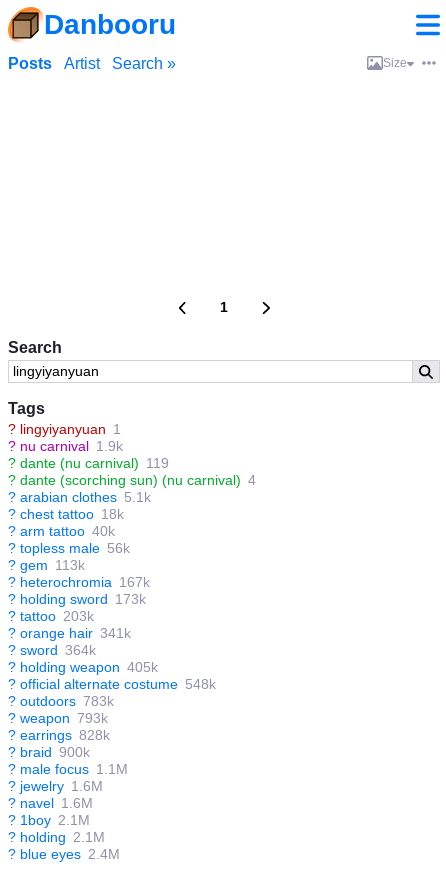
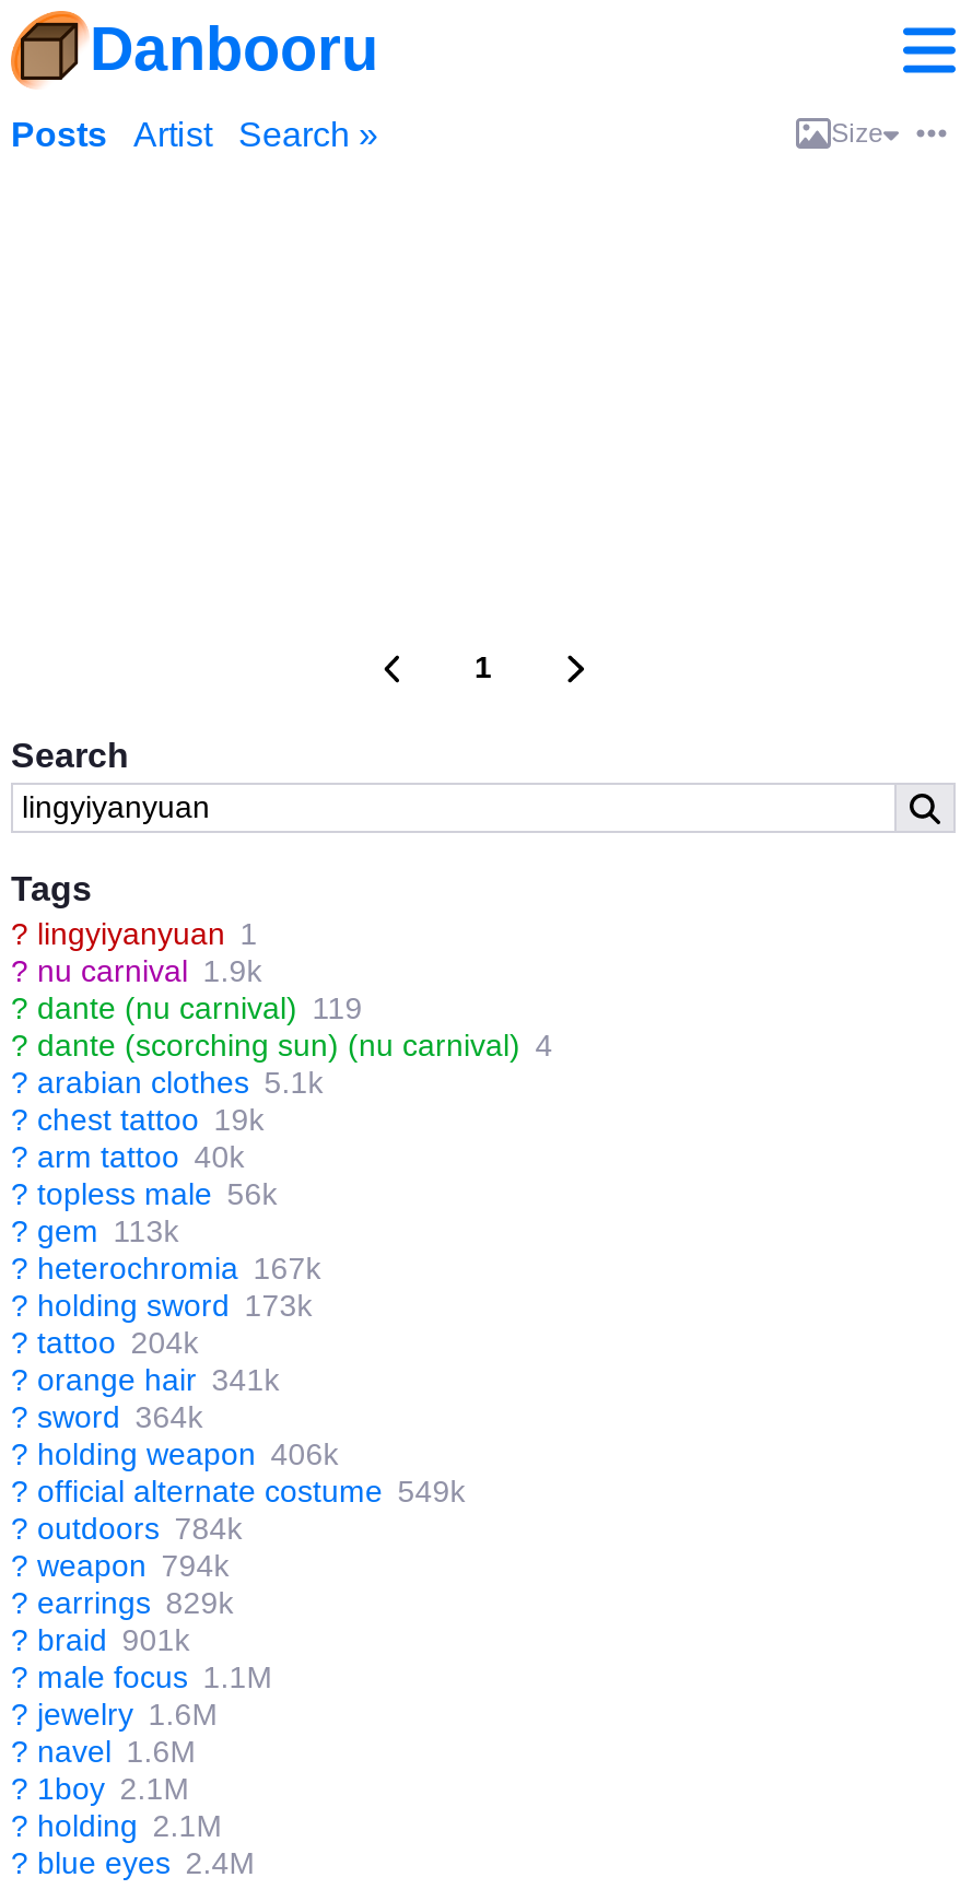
[8,506,124,522] ? chest tattoo 18k -> [11,1102,264,1137] ? chest tattoo 19k
[8,608,94,624] ? tattoo 203k -> [11,1325,199,1360] ? tattoo 204k
[8,659,158,675] ? holding weapon 405k -> [11,1436,339,1471] ? holding weapon 406k
[8,676,216,692] ? official alternate costume 548k -> [11,1474,465,1509] ? official alternate costume 549k
[8,693,114,709] ? outdoors 783k -> [11,1511,242,1546] ? outdoors 784k
[8,710,108,726] ? weapon 793k -> [11,1548,229,1583] ? weapon 794k
[8,727,110,743] ? earrings 828k -> [11,1585,234,1620] ? earrings 829k
[8,744,90,760] ? braid 900k -> [11,1622,190,1657] ? braid 901k

